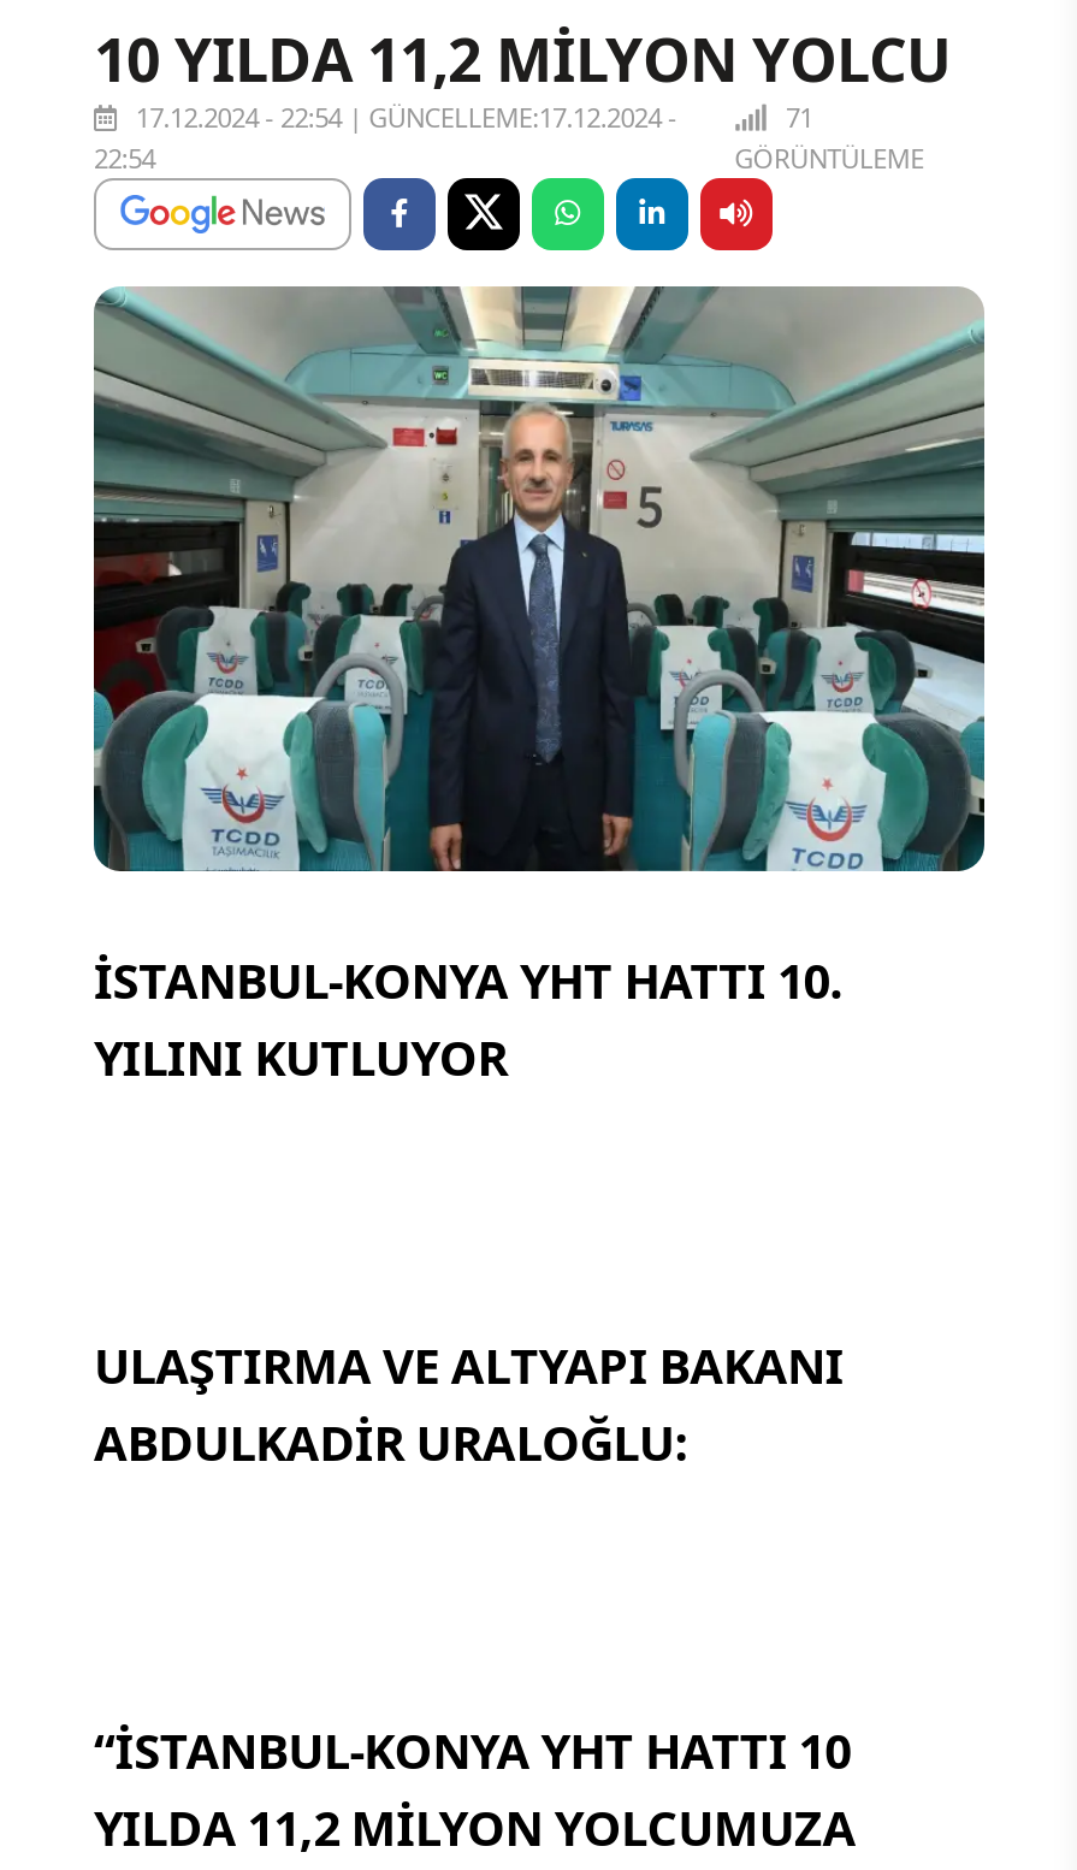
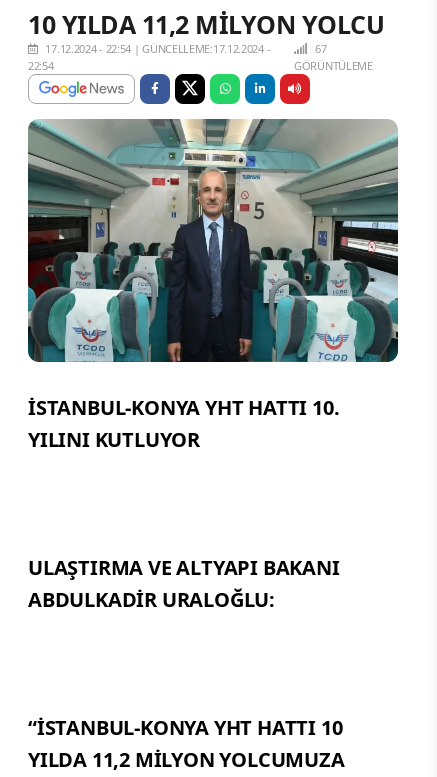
[779,98,813,135] 71 -> [313,41,327,56] 67

